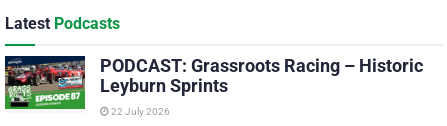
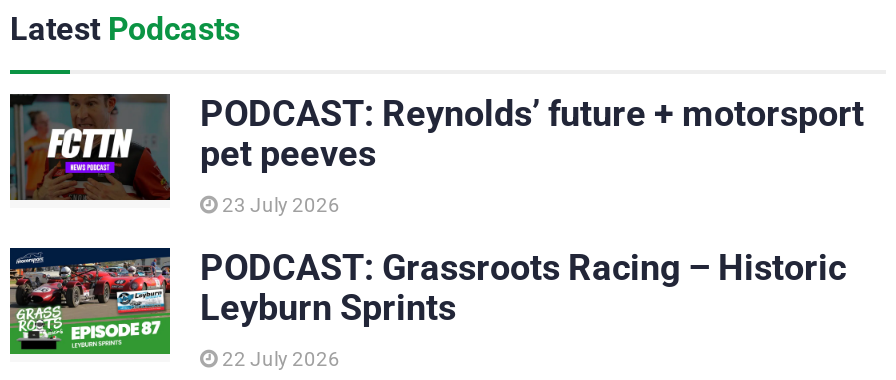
none -> [8,92,864,216] [image] | PODCAST: Reynolds’ future + motorsport | pet peeves | 23 July 2026

